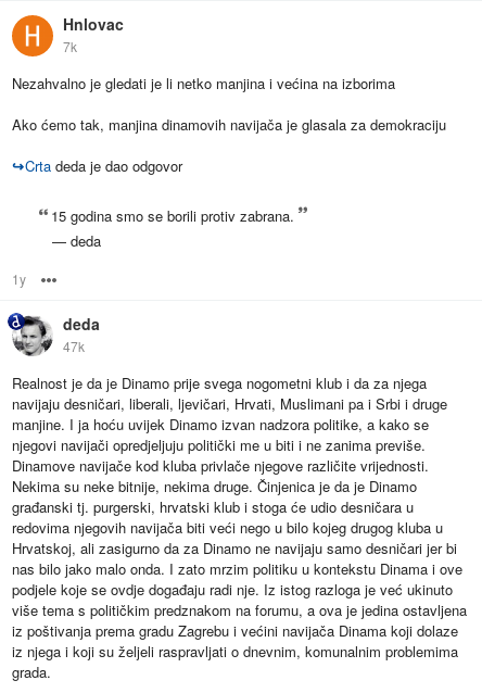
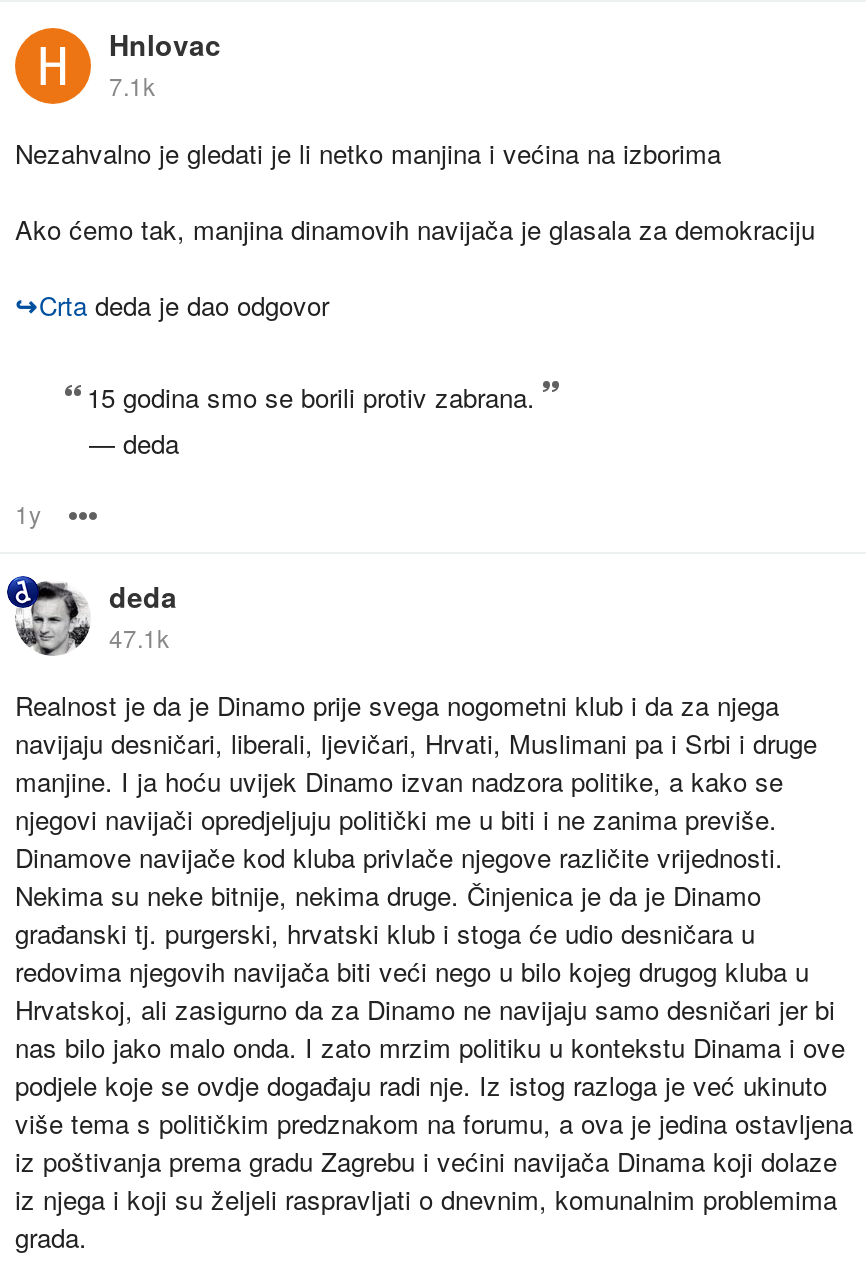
[63,37,77,56] 7k -> [109,69,155,103] 7.1k
[63,337,85,356] 47k -> [109,621,169,655] 47.1k

